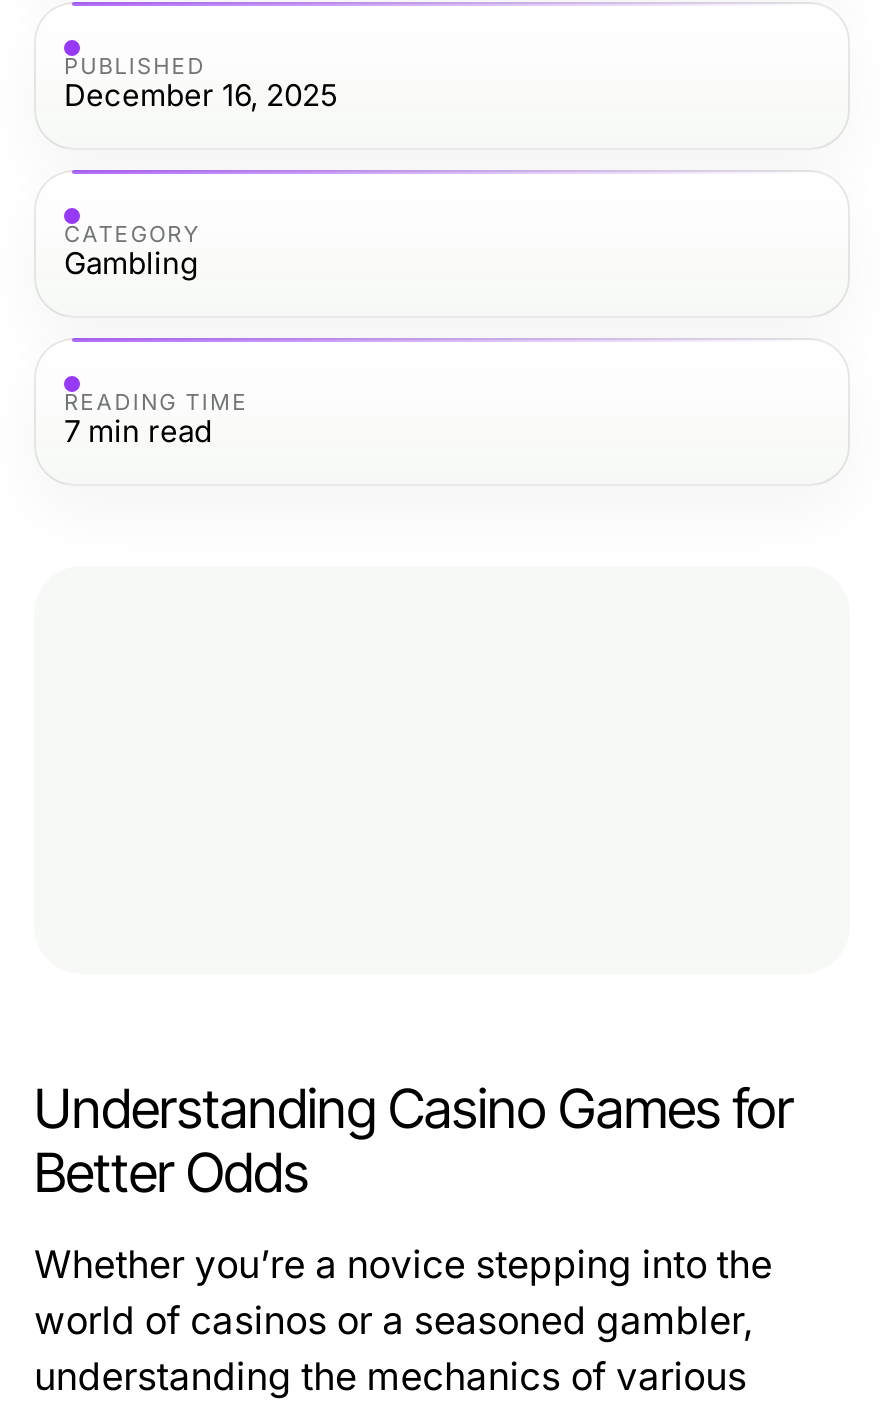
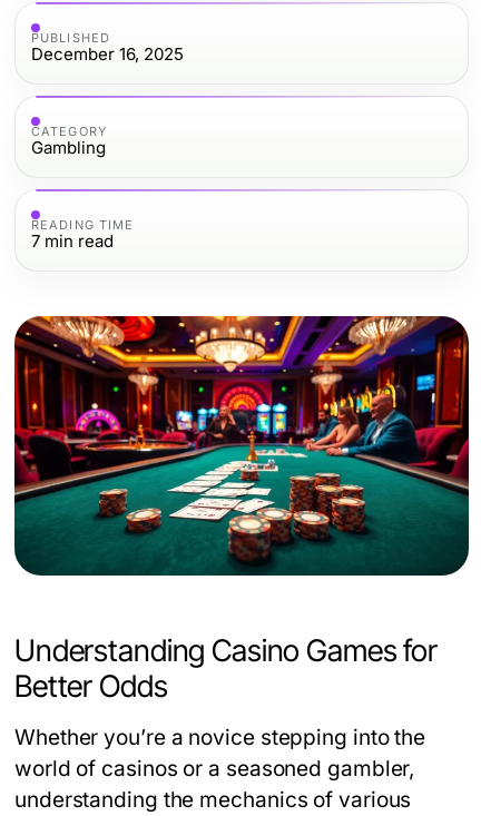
none -> [13,315,470,577] [image]

